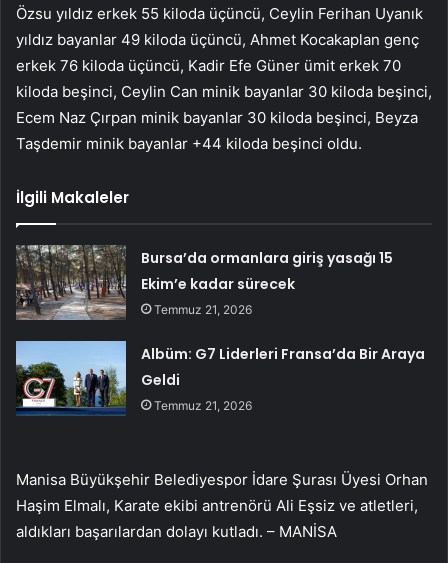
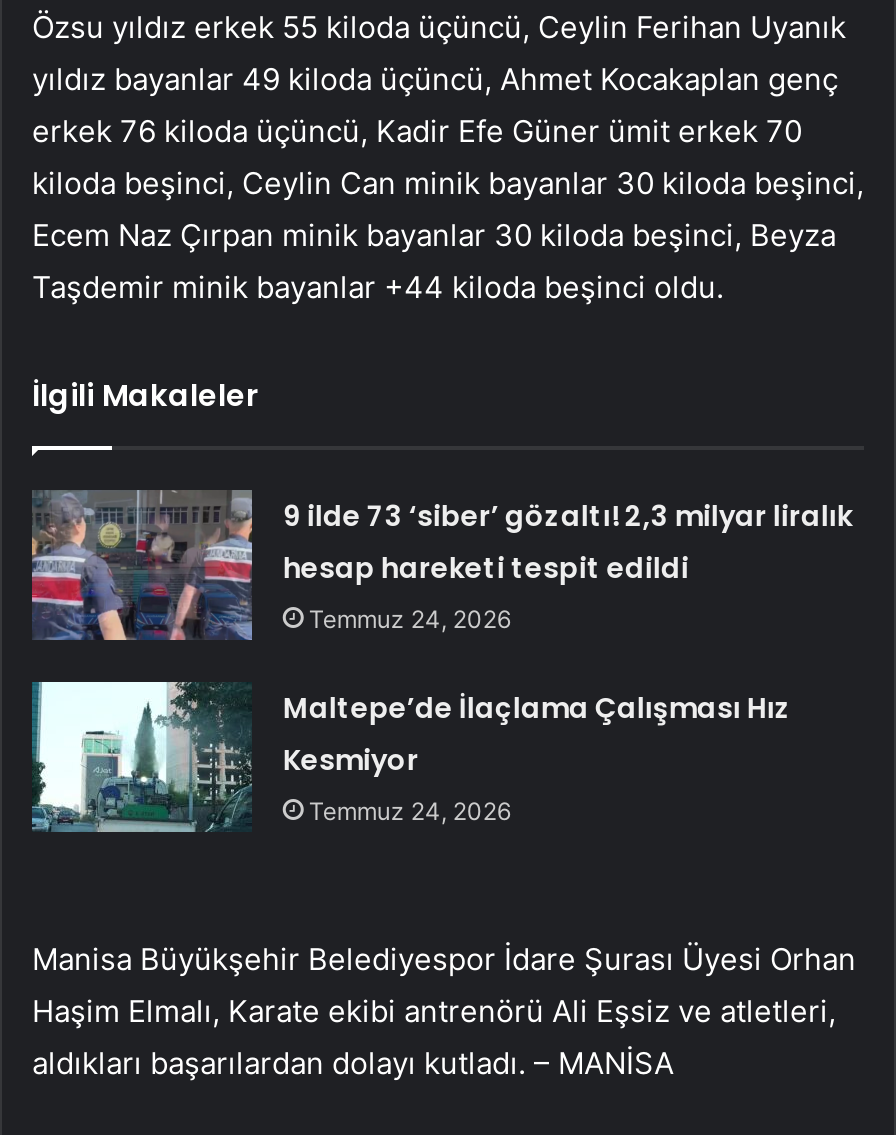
[15,245,393,321] [image] | Bursa’da ormanlara giriş yasağı 15 | Ekim’e kadar sürecek | Temmuz 21, 2026 -> [30,490,853,642] [image] | 9 ilde 73 ‘siber’ gözaltı! 2,3 milyar liralık | hesap hareketi tespit edildi | Temmuz 24, 2026
[15,340,425,416] [image] | Albüm: G7 Liderleri Fransa’da Bir Araya | Geldi | Temmuz 21, 2026 -> [30,680,791,834] [image] | Maltepe’de İlaçlama Çalışması Hız | Kesmiyor | Temmuz 24, 2026

